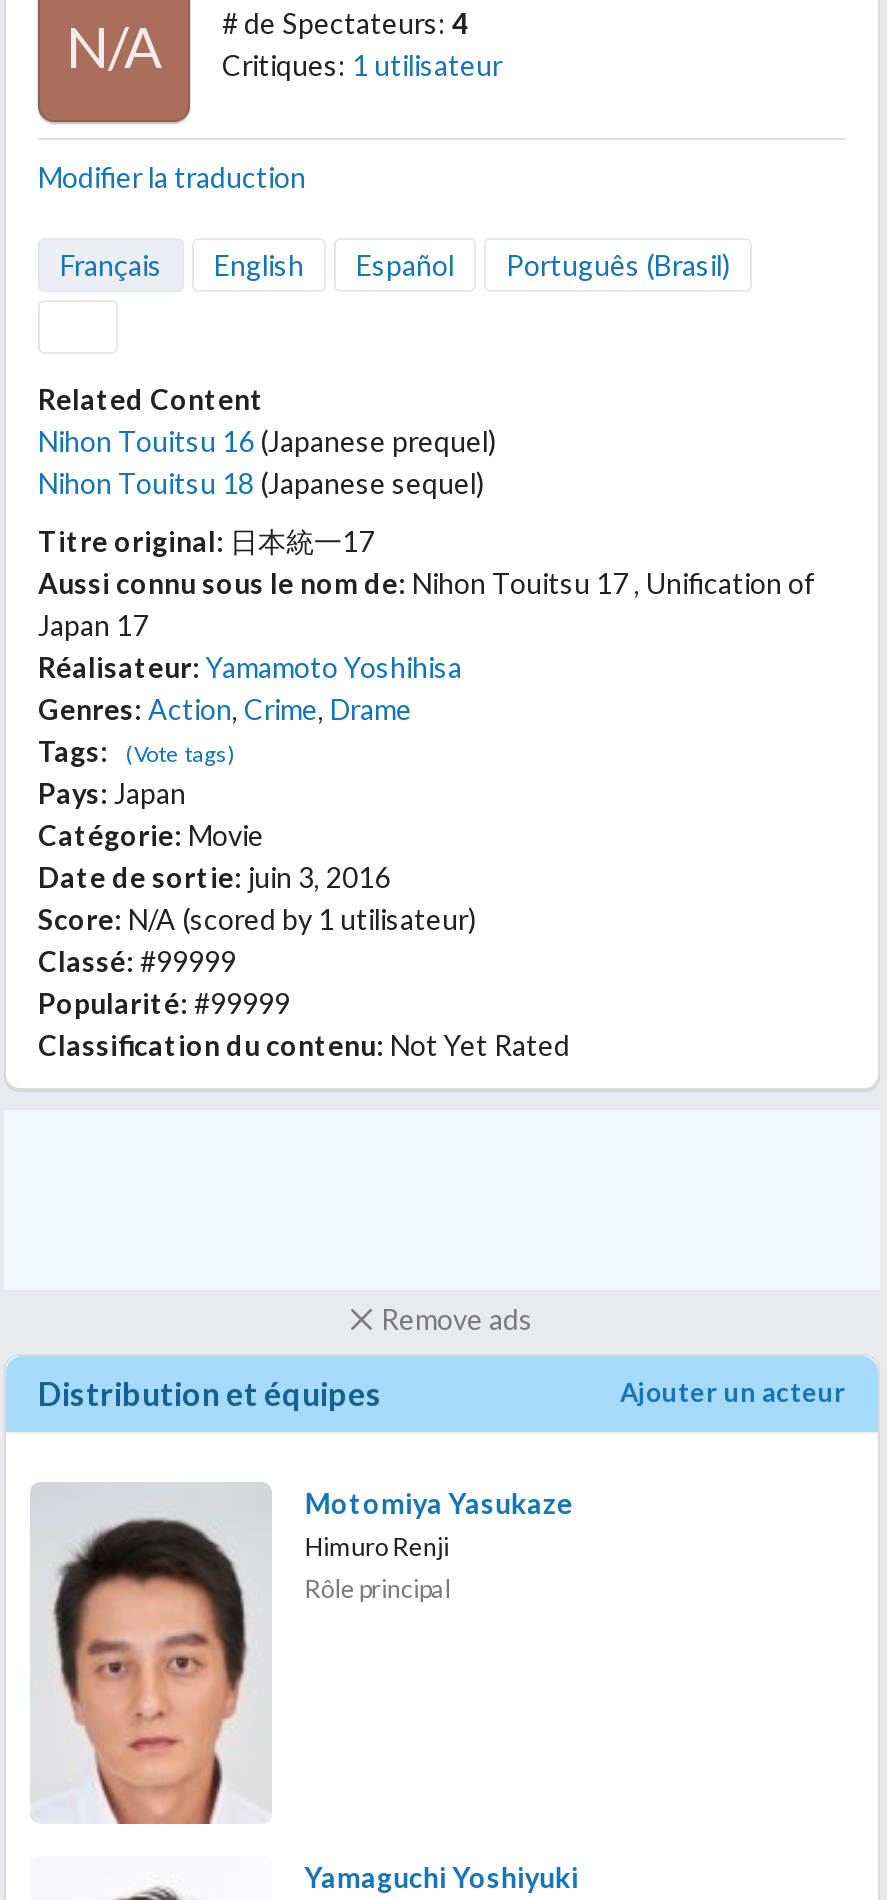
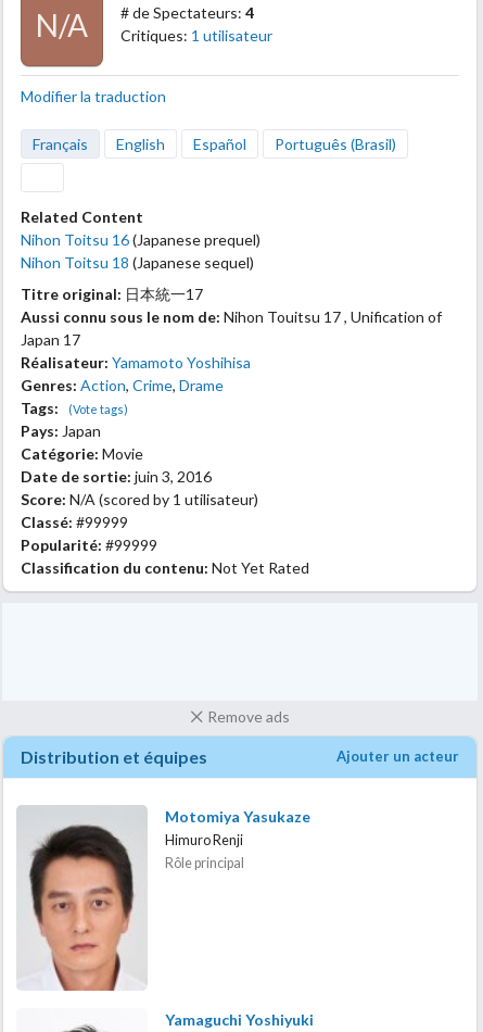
[38,423,496,457] Nihon Touitsu 16 (Japanese prequel) -> [21,230,260,248] Nihon Toitsu 16 (Japanese prequel)
[38,465,484,499] Nihon Touitsu 18 (Japanese sequel) -> [21,253,254,271] Nihon Toitsu 18 (Japanese sequel)

